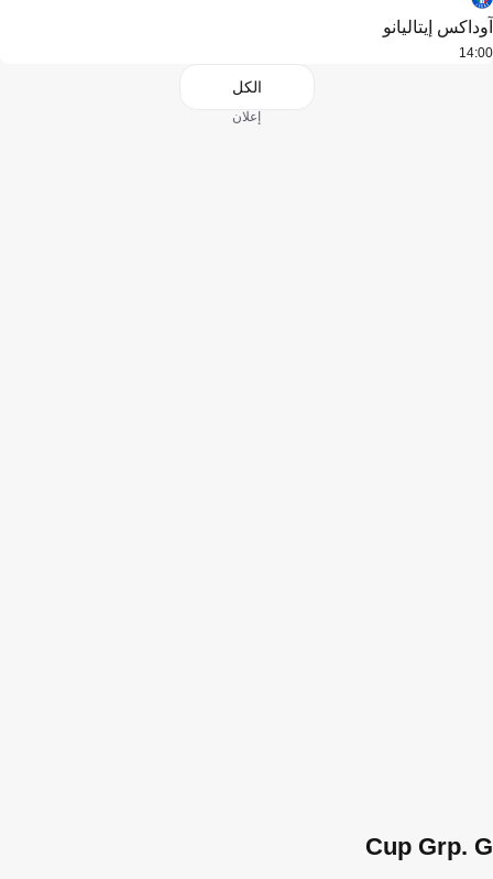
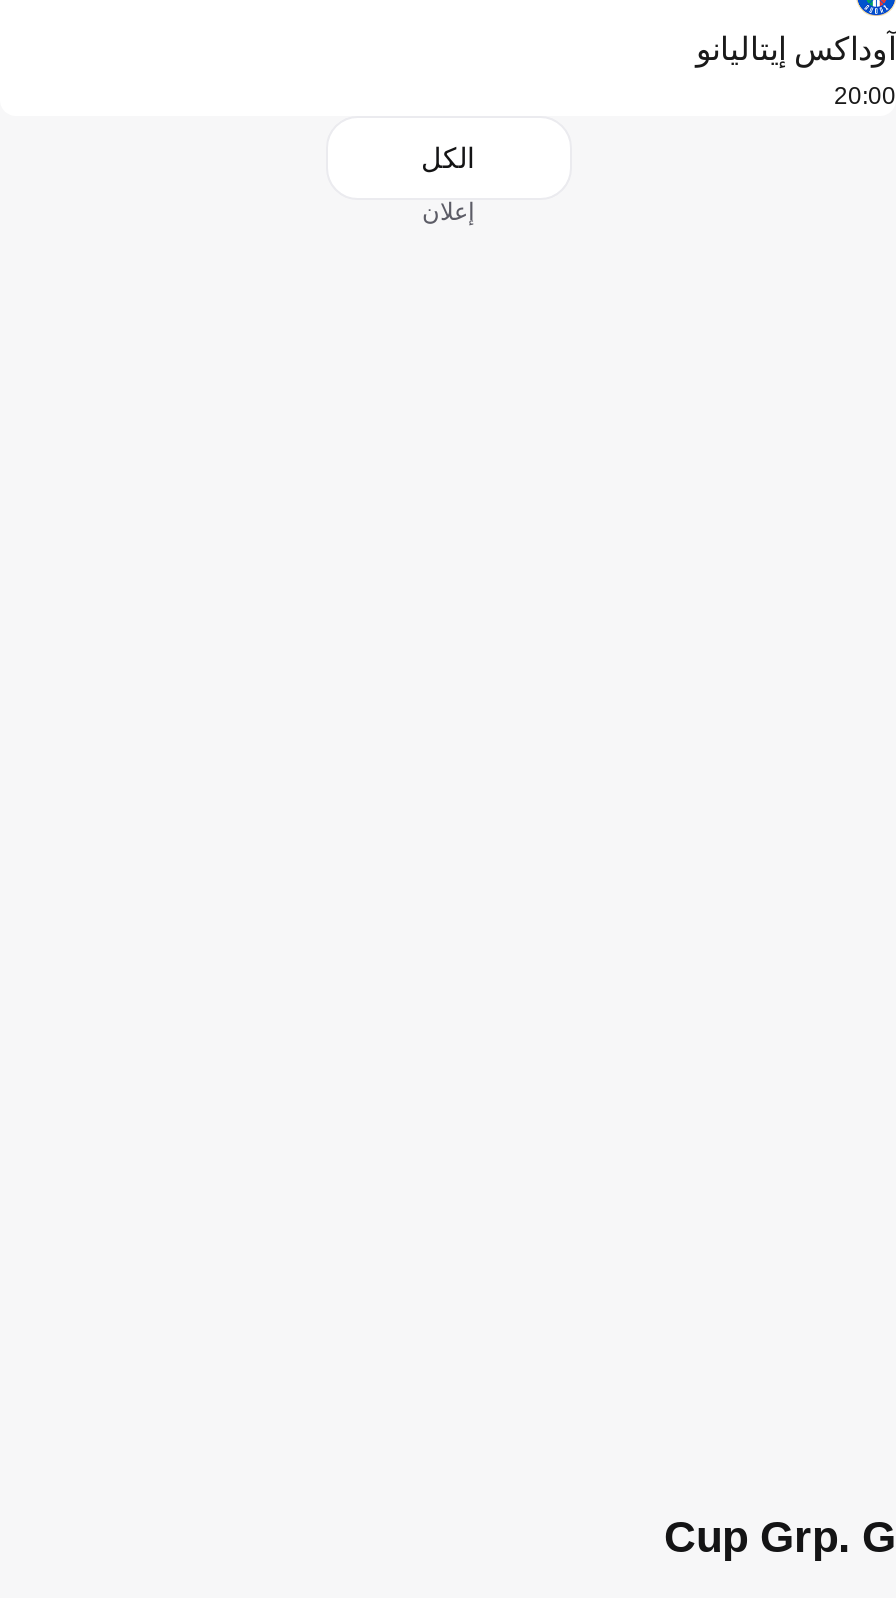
[459,45,493,60] 14:00 -> [834,81,896,109] 20:00

